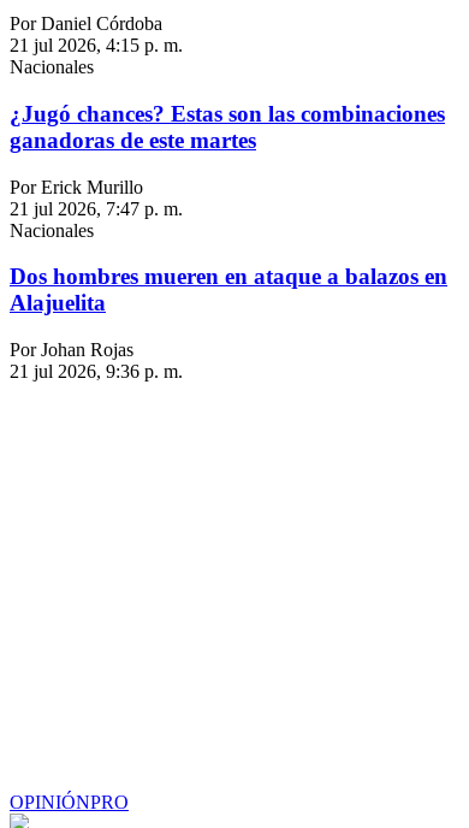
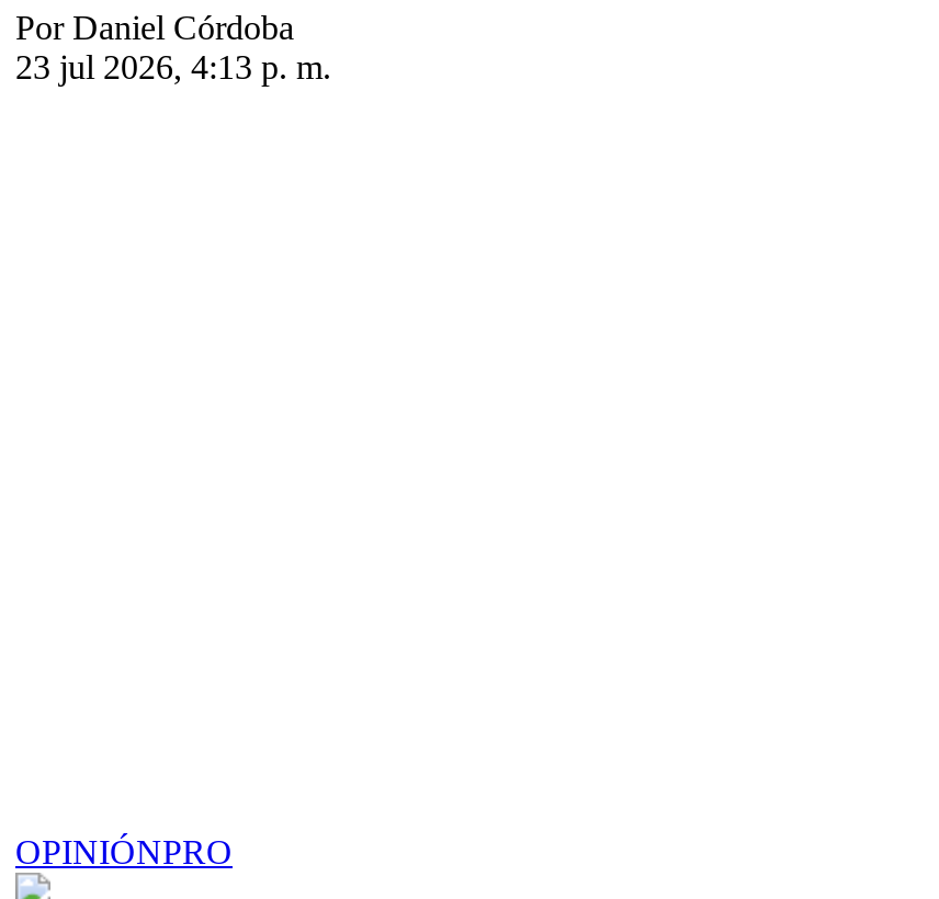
[10,35,447,382] 21 jul 2026, 4:15 p. m. | Nacionales | ¿Jugó chances? Estas son las combinaciones | ganadoras de este martes | Por Erick Murillo | 21 jul 2026, 7:47 p. m. | Nacionales | Dos hombres mueren en ataque a balazos en | Alajuelita | Por Johan Rojas | 21 jul 2026, 9:36 p. m. -> [15,48,331,86] 23 jul 2026, 4:13 p. m.

